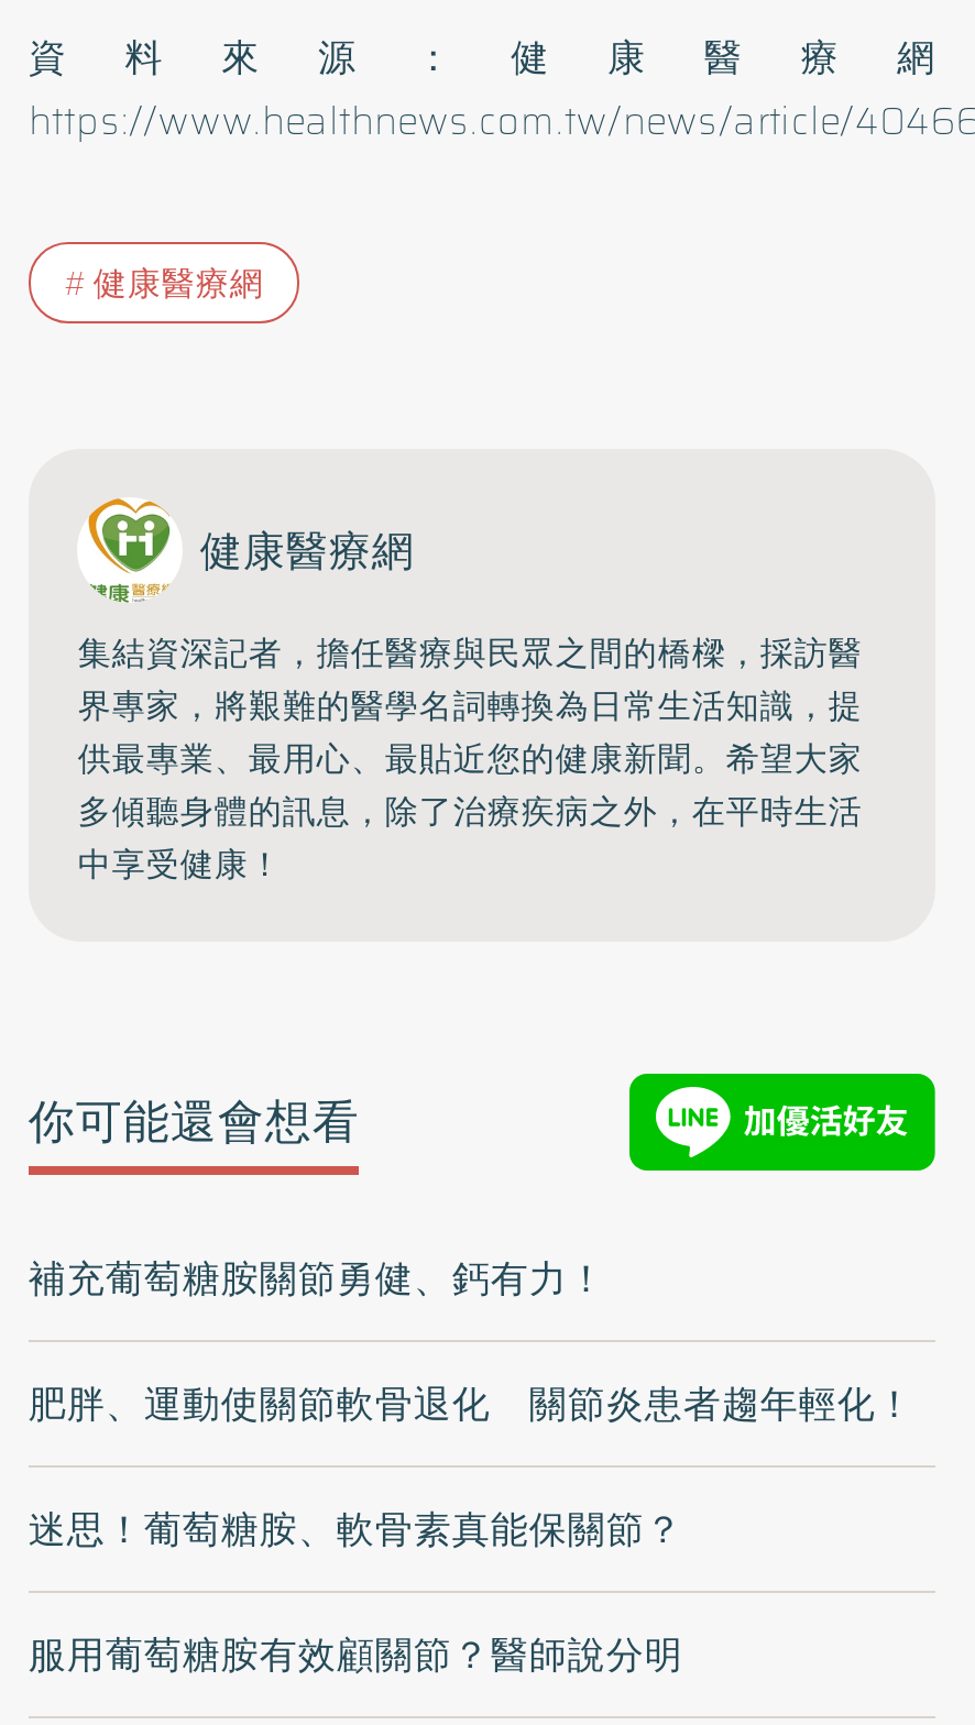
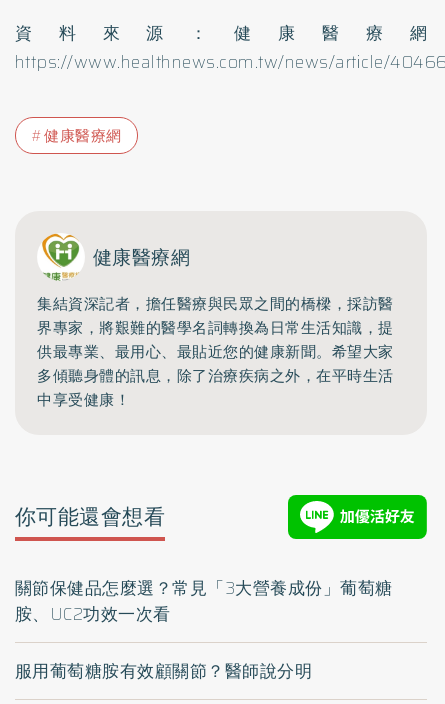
[28,1250,914,1558] 補充葡萄糖胺關節勇健、鈣有力！ | 肥胖、運動使關節軟骨退化 關節炎患者趨年輕化！ | 迷思！葡萄糖胺、軟骨素真能保關節？ -> [15,575,393,627] 關節保健品怎麼選？常見「3大營養成份」葡萄糖 | 胺、UC2功效一次看

